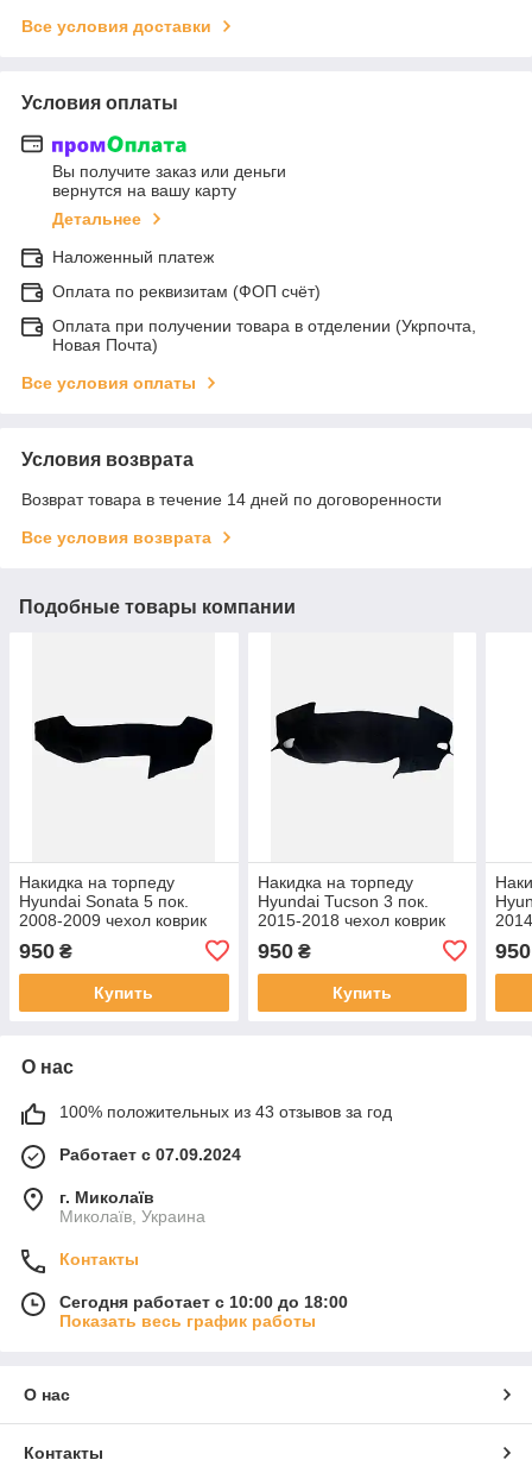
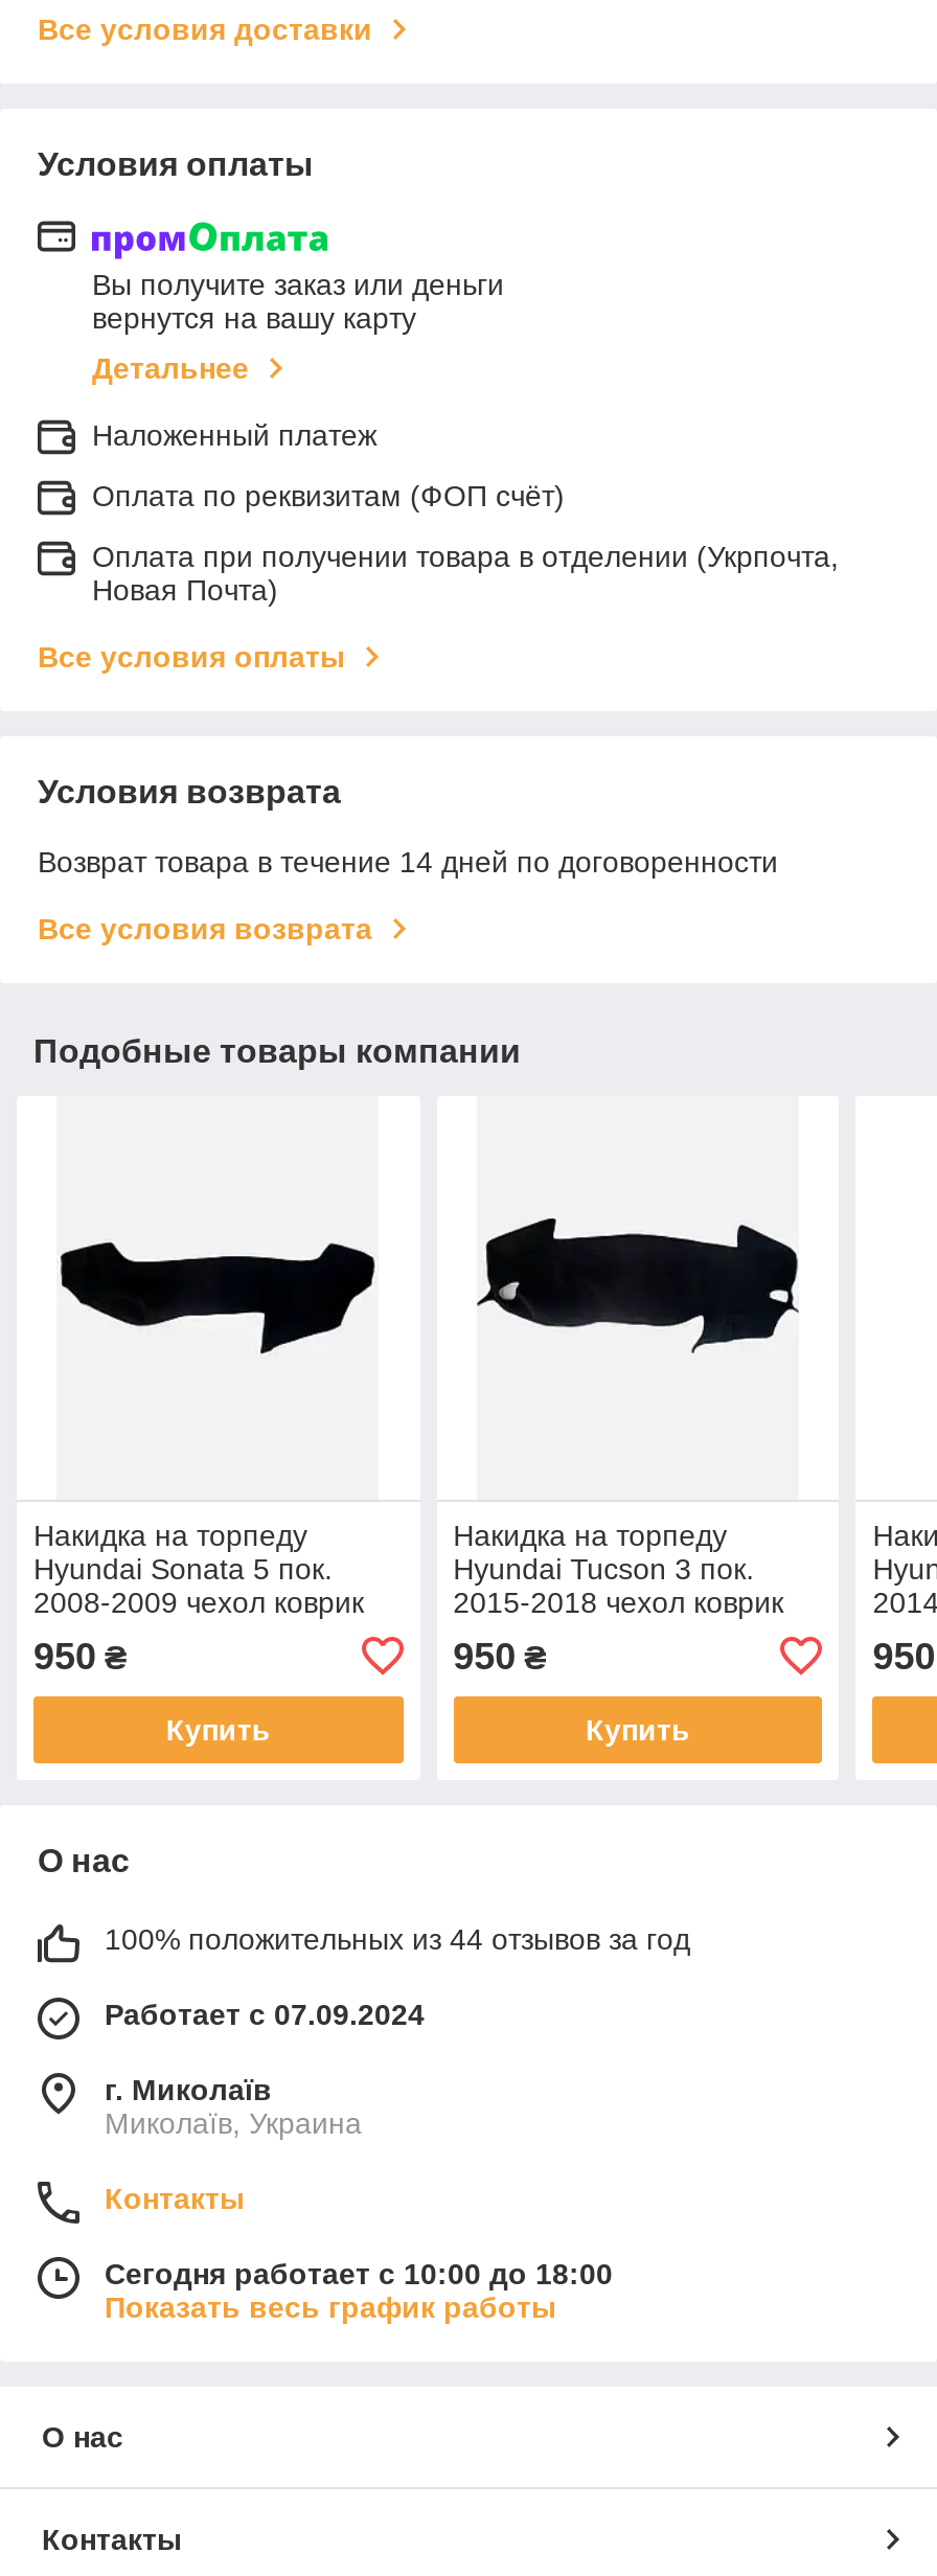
[59,1102,392,1121] 100% положительных из 43 отзывов за год -> [105,1922,690,1955] 100% положительных из 44 отзывов за год

